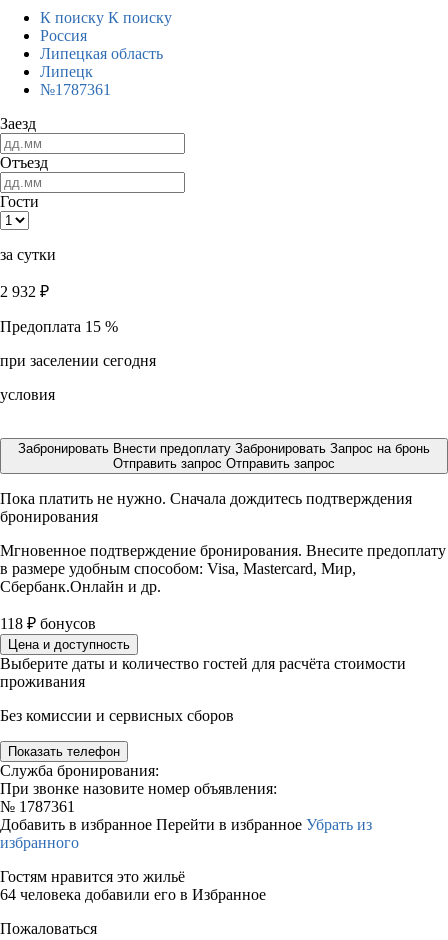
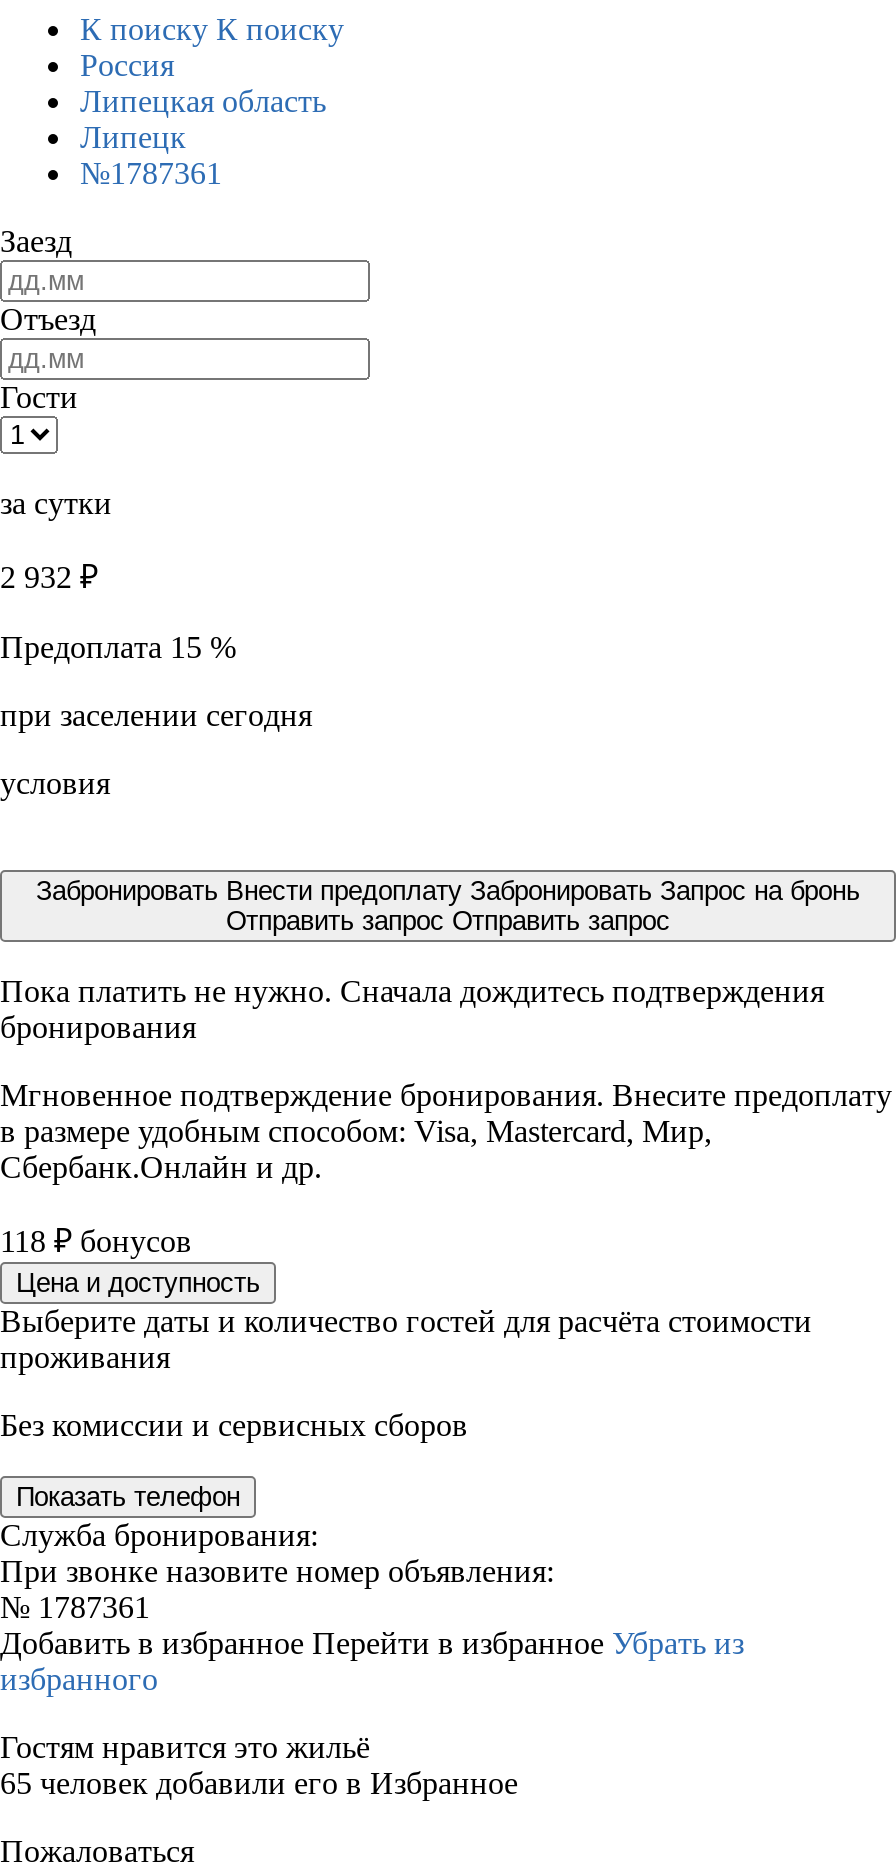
[0,886,266,903] 64 человека добавили его в Избранное -> [0,1766,518,1800] 65 человек добавили его в Избранное

